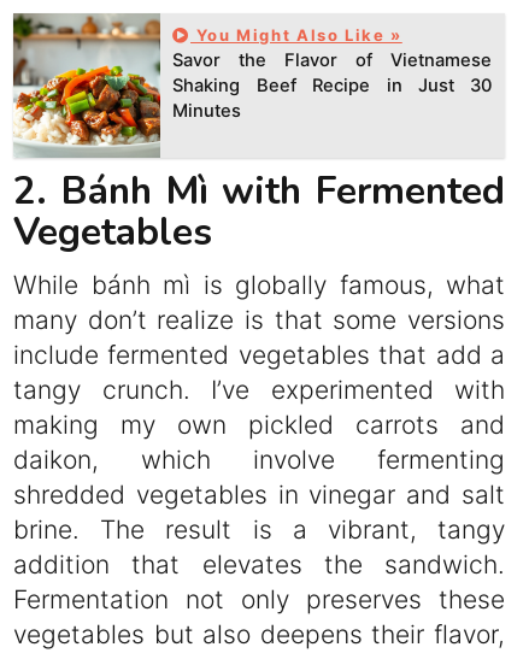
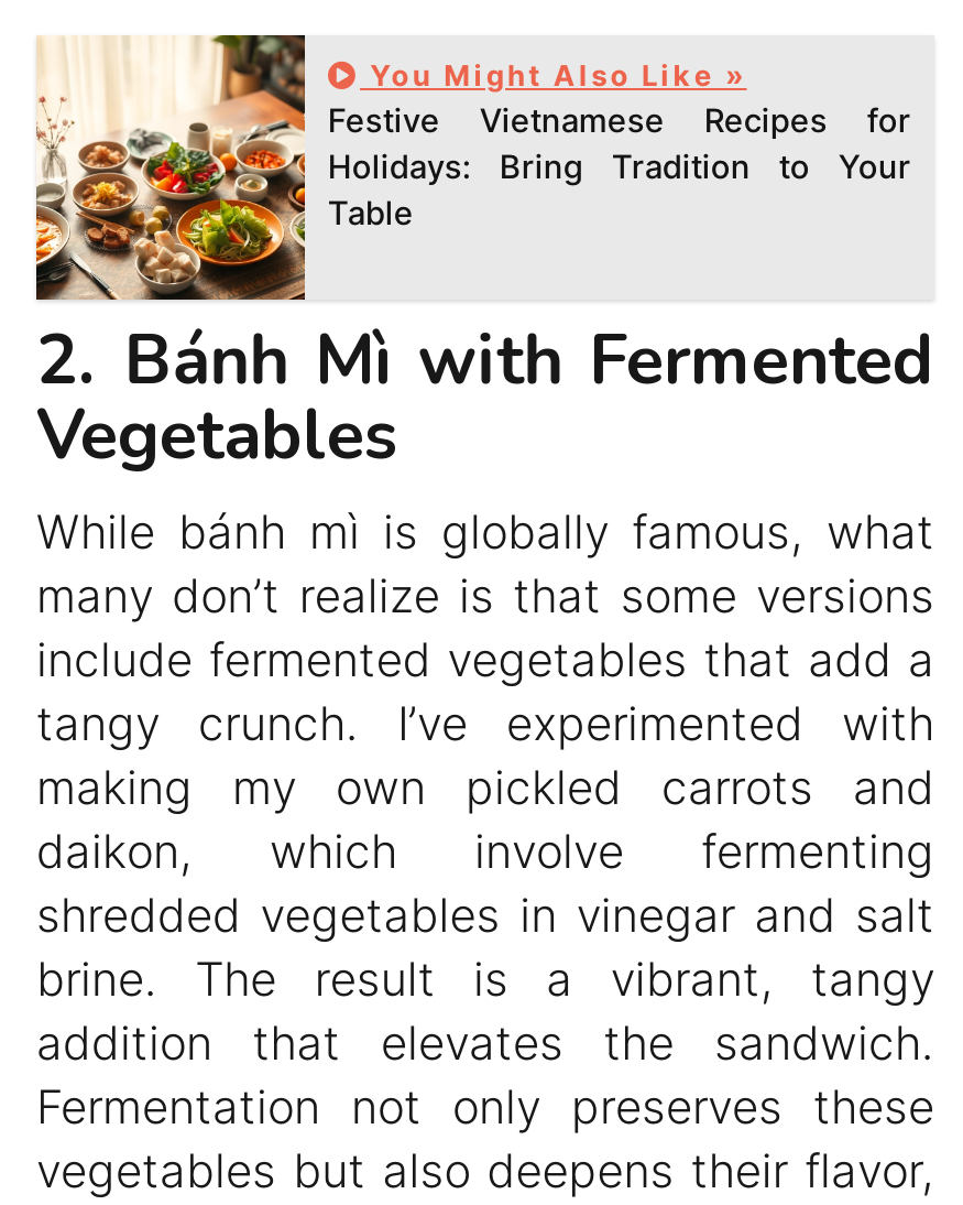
[12,12,492,158] [image] | Savor the Flavor of Vietnamese | Shaking Beef Recipe in Just 30 | Minutes -> [34,35,911,302] [image] | Festive Vietnamese Recipes for | Holidays: Bring Tradition to Your | Table

